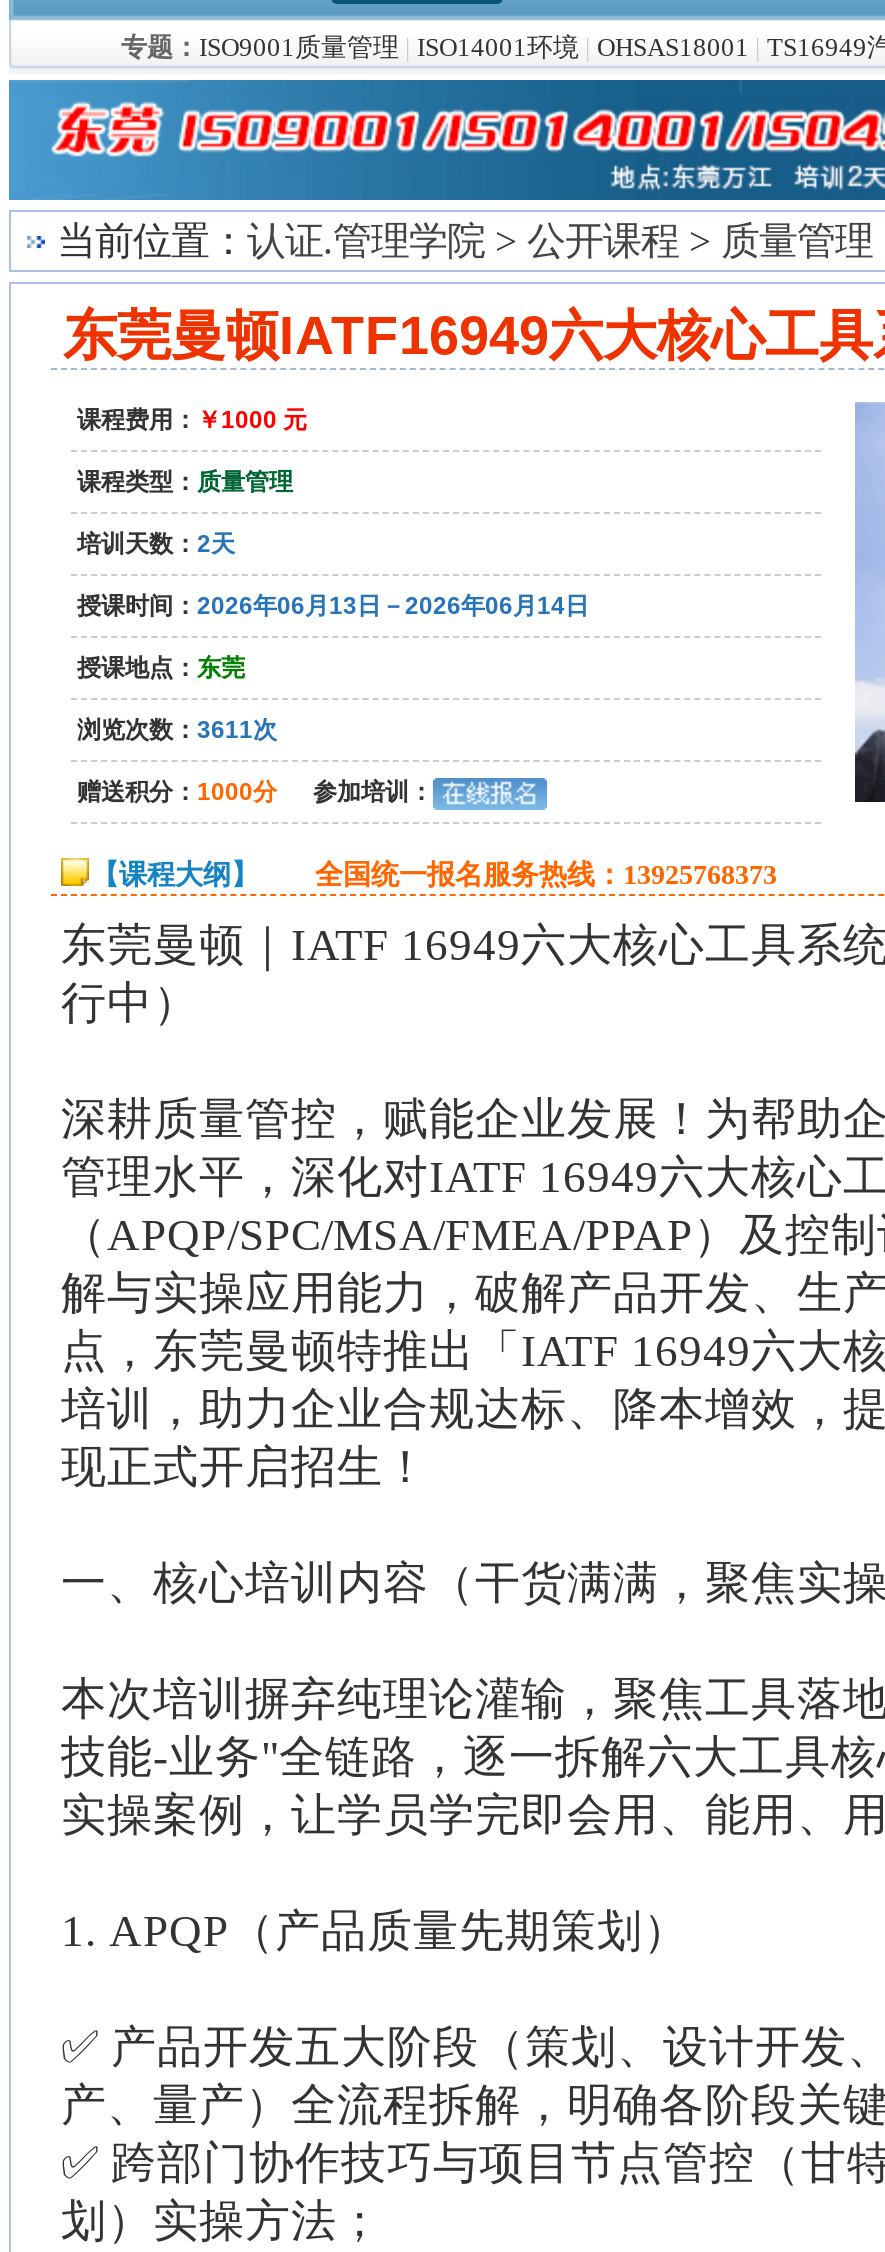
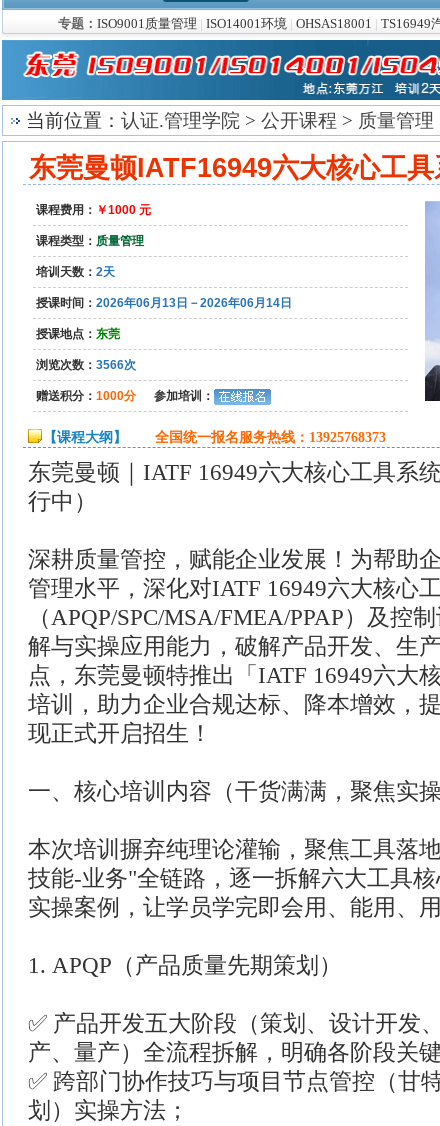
[71,716,277,744] 浏览次数：3611次 -> [33,358,136,372] 浏览次数：3566次

